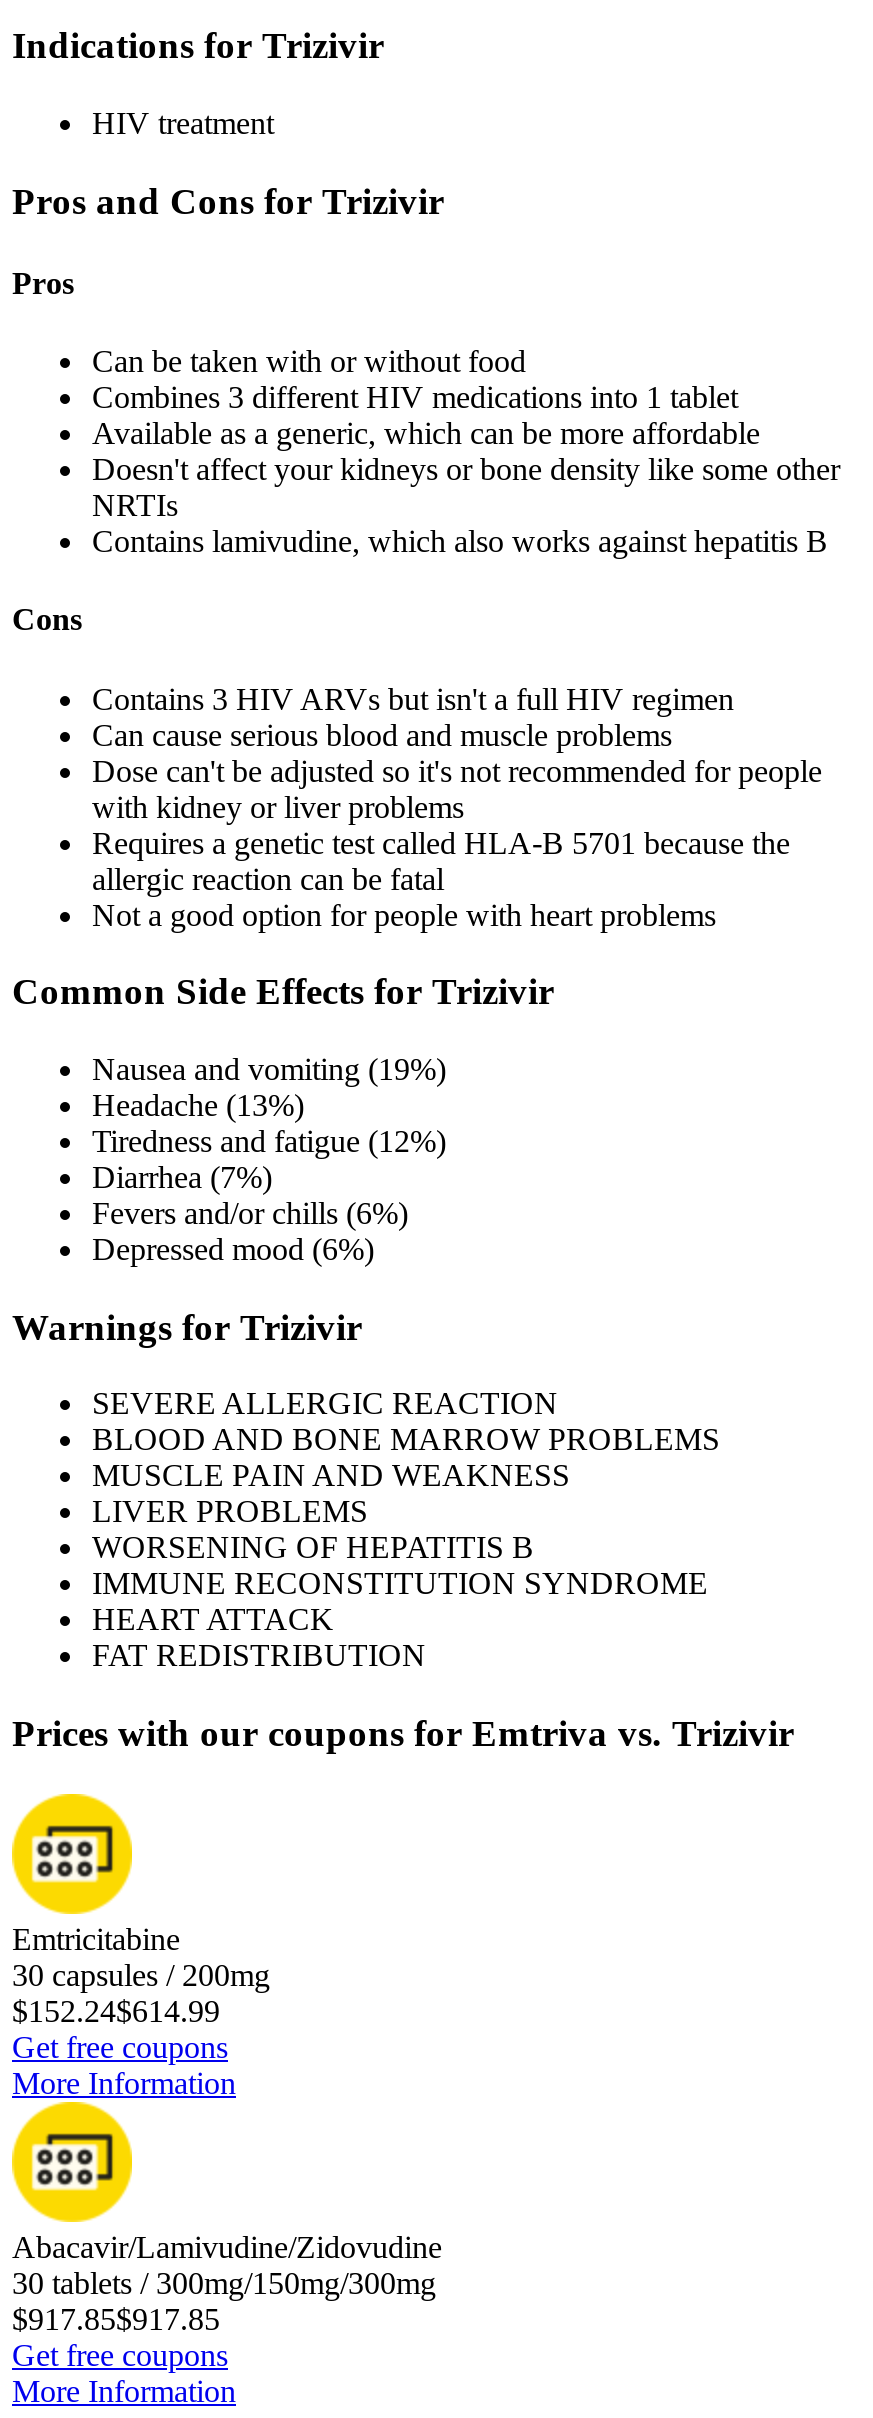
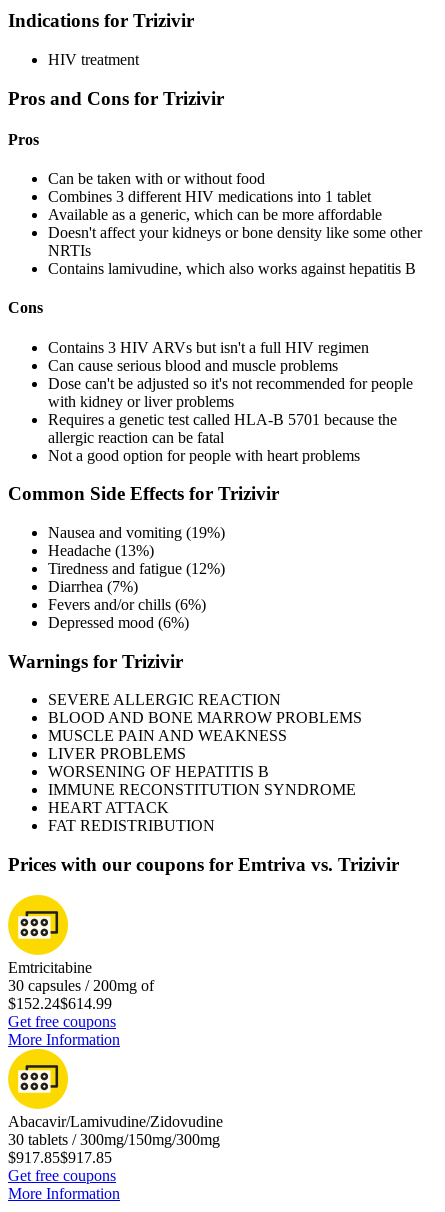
[12,1958,270,1992] 30 capsules / 200mg -> [8,977,154,994] 30 capsules / 200mg of

